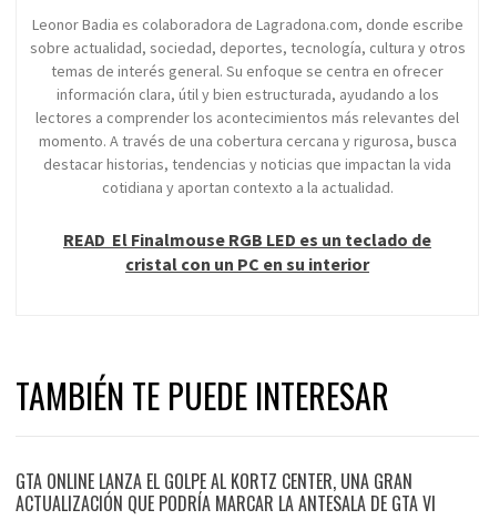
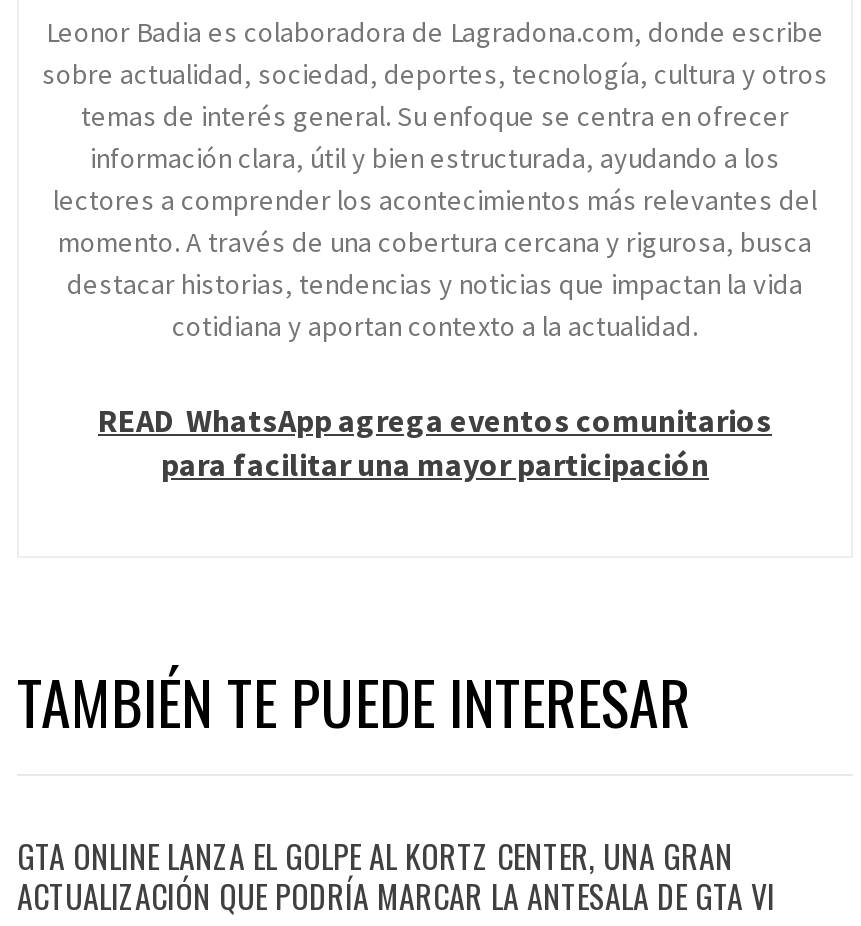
[63,229,431,275] READ El Finalmouse RGB LED es un teclado de | cristal con un PC en su interior -> [98,400,772,484] READ WhatsApp agrega eventos comunitarios | para facilitar una mayor participación

